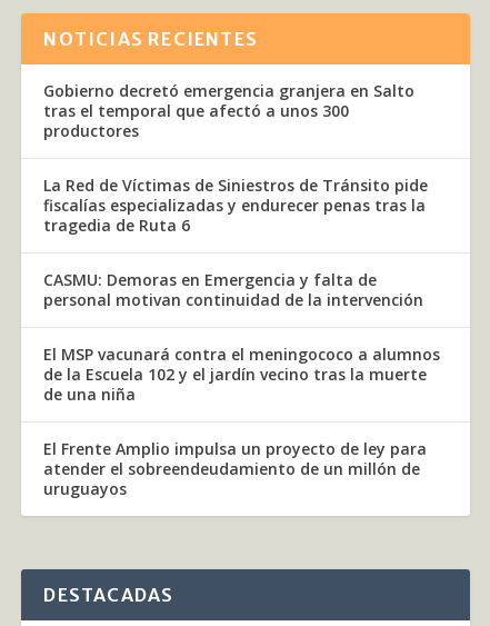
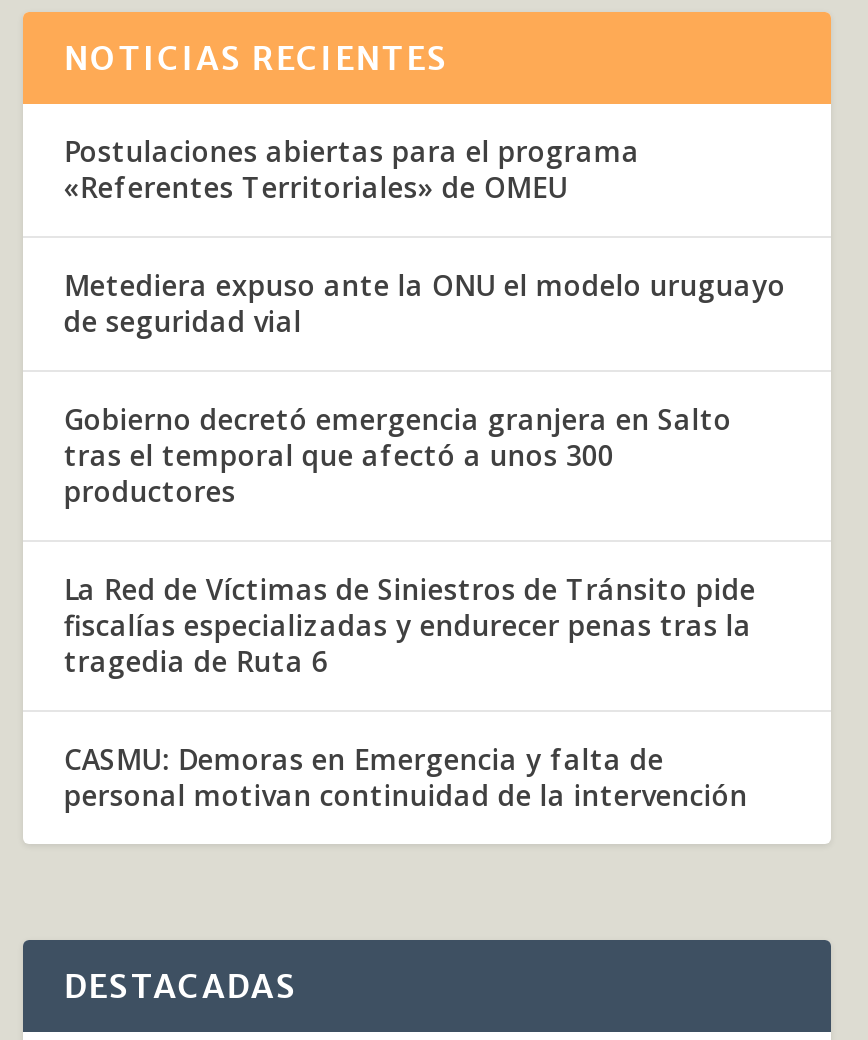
none -> [64,133,786,341] Postulaciones abiertas para el programa | «Referentes Territoriales» de OMEU | Metediera expuso ante la ONU el modelo uruguayo | de seguridad vial
moved [44,80,433,311] -> [64,401,764,815]: Gobierno decretó emergencia granjera en Salto | tras el temporal que afectó a unos 300 | productores | La Red de Víctimas de Siniestros de Tránsito pide | fiscalías especializadas y endurecer penas tras la | tragedia de Ruta 6 | CASMU: Demoras en Emergencia y falta de | personal motivan continuidad de la intervención
[44,344,440,500] El MSP vacunará contra el meningococo a alumnos | de la Escuela 102 y el jardín vecino tras la muerte | de una niña | El Frente Amplio impulsa un proyecto de ley para | atender el sobreendeudamiento de un millón de | uruguayos -> none

